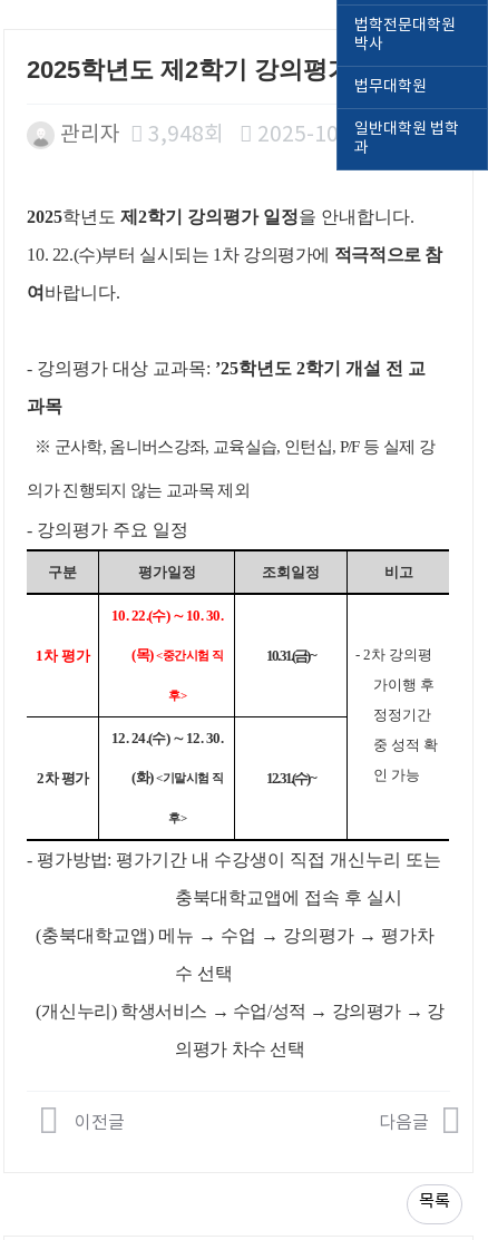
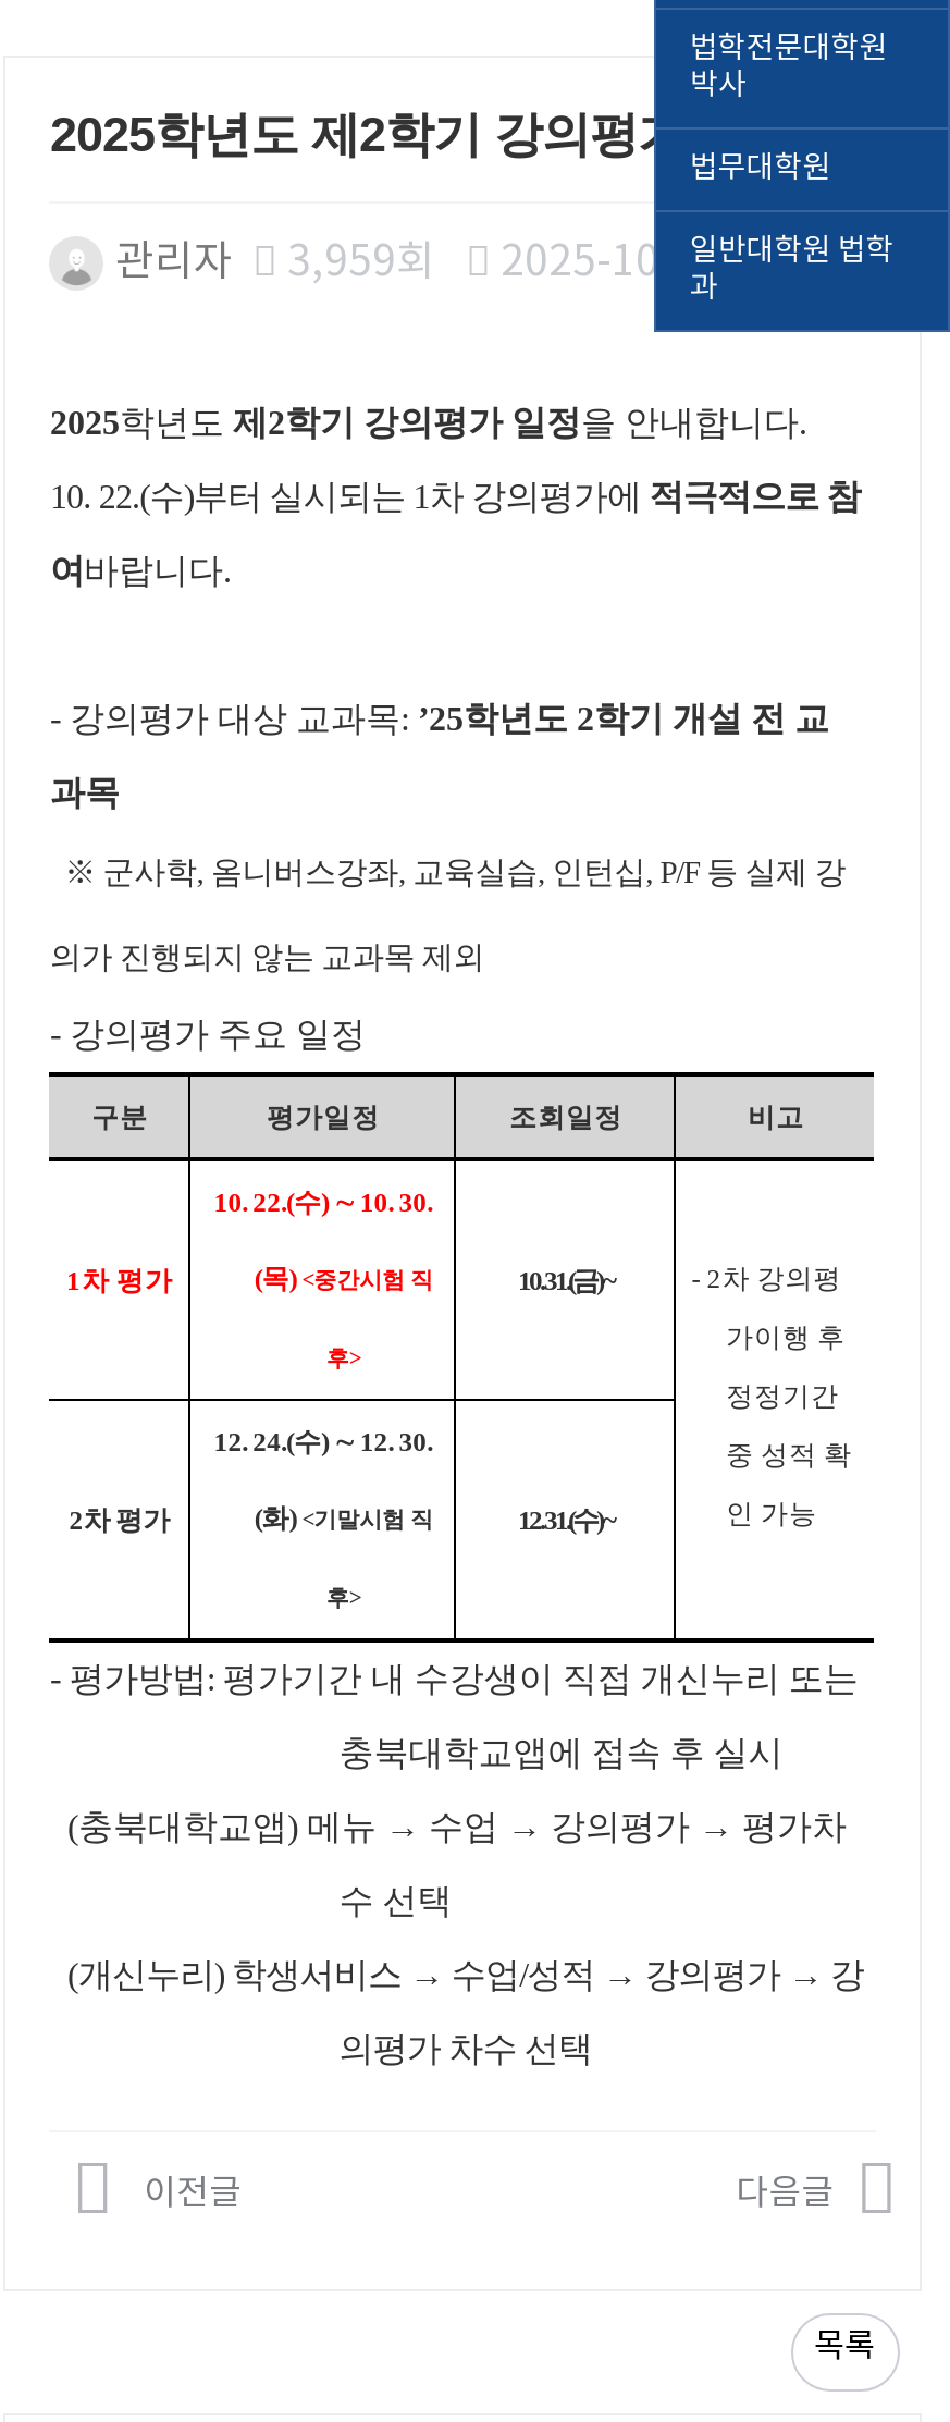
[144,123,224,147] 3,948회 -> [278,239,435,287] 3,959회

